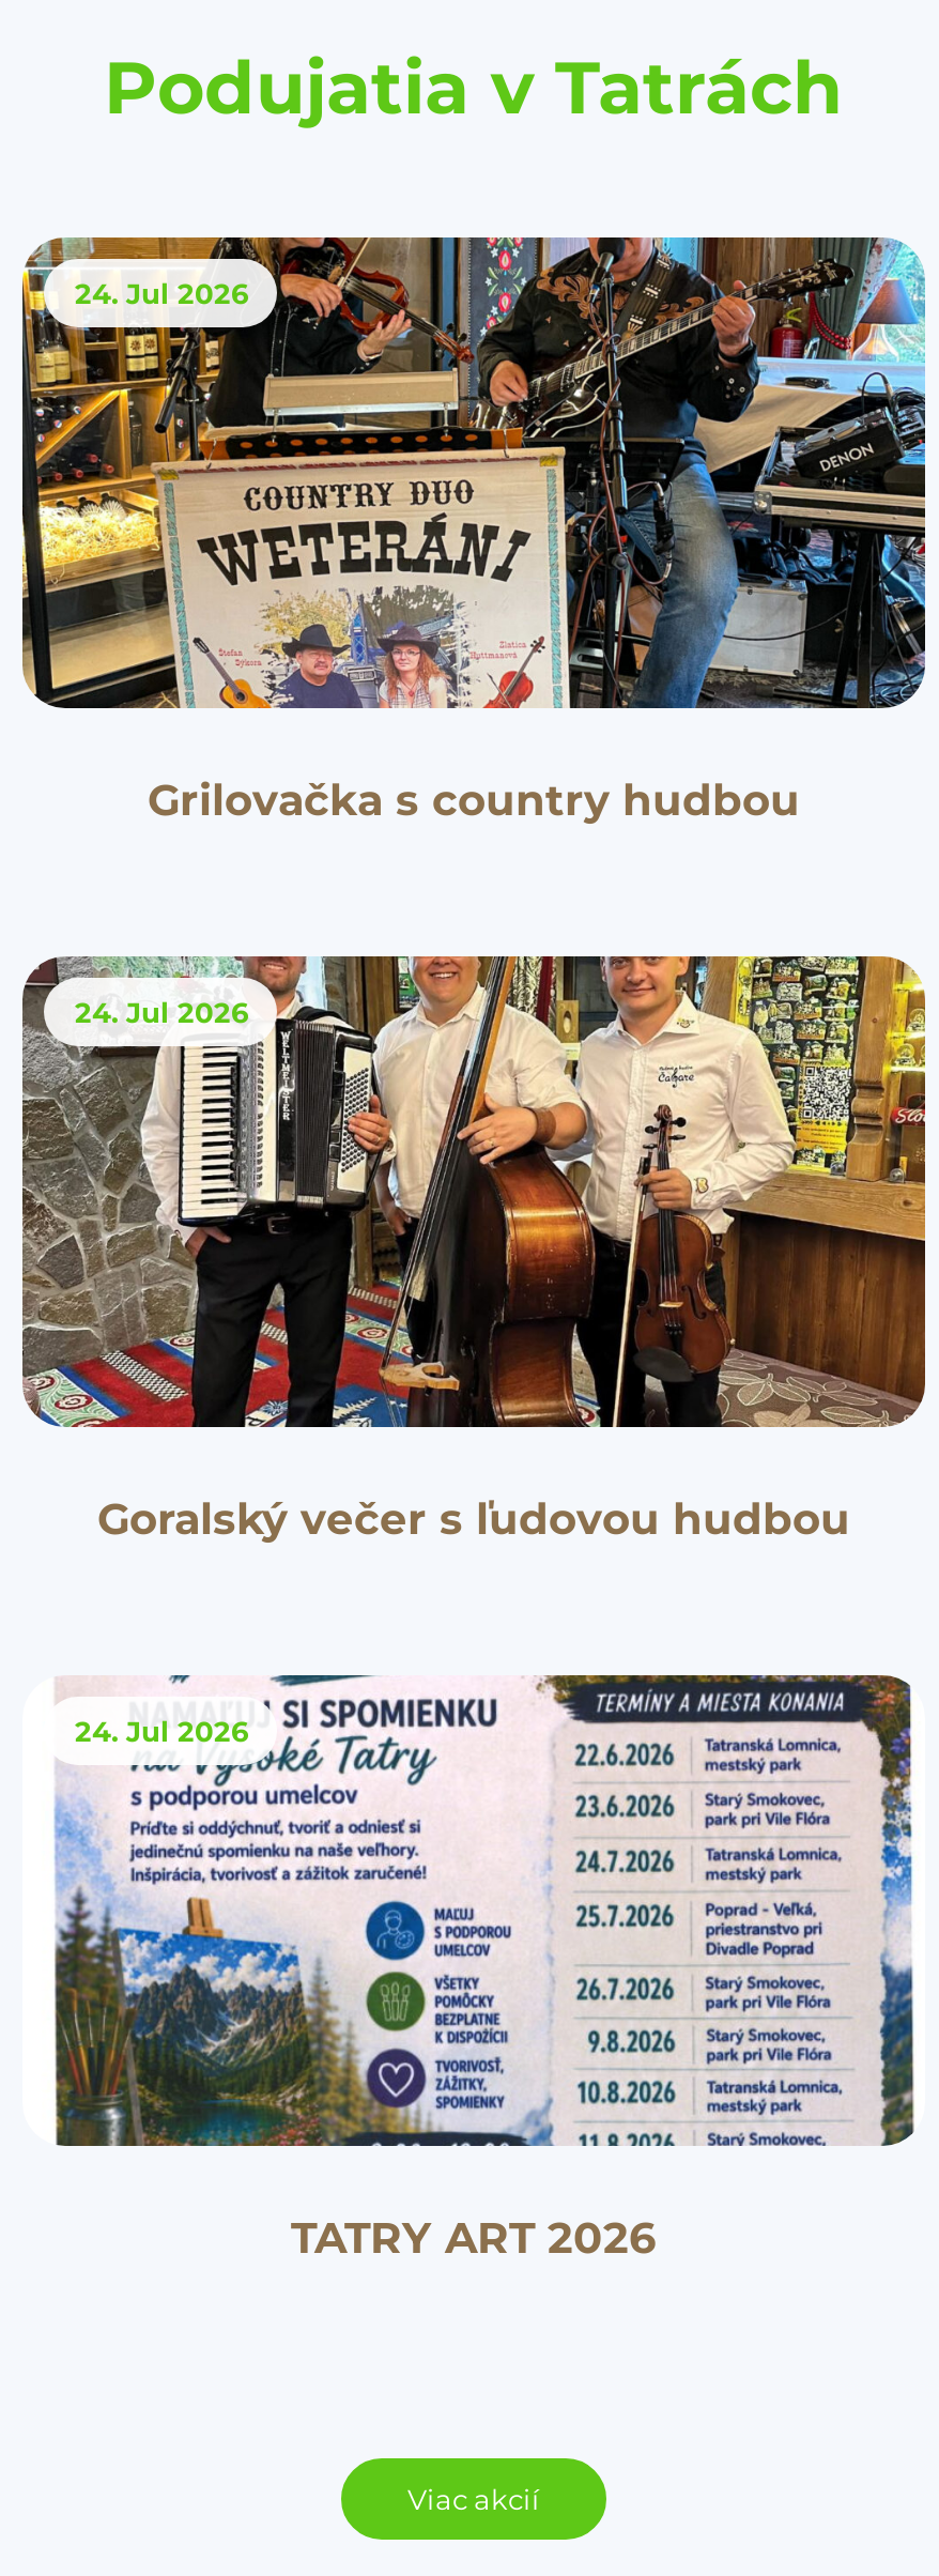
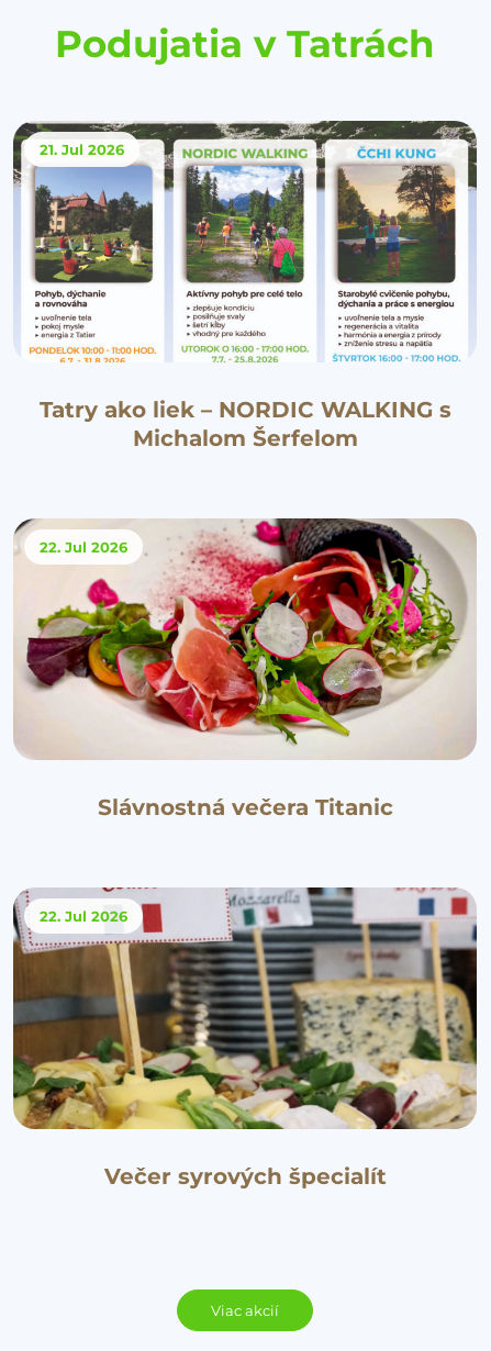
[20,235,927,704] [image] | 24. Jul 2026 -> [12,120,478,362] [image] | 21. Jul 2026
[148,774,800,825] Grilovačka s country hudbou -> [39,396,451,451] Tatry ako liek – NORDIC WALKING s | Michalom Šerfelom
[20,954,927,1429] [image] | 24. Jul 2026 -> [13,517,477,759] [image] | 22. Jul 2026
[97,1493,850,1544] Goralský večer s ľudovou hudbou -> [97,794,393,820] Slávnostná večera Titanic
[22,1673,925,2148] [image] | 24. Jul 2026 -> [12,887,478,1130] [image] | 22. Jul 2026
[291,2212,657,2263] TATRY ART 2026 -> [104,1163,386,1189] Večer syrových špecialít

